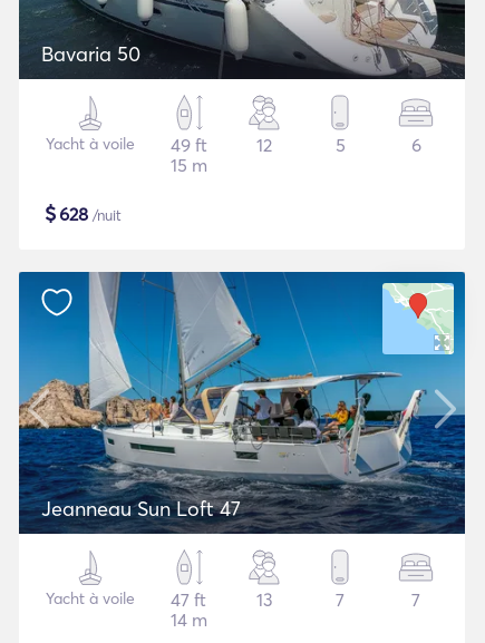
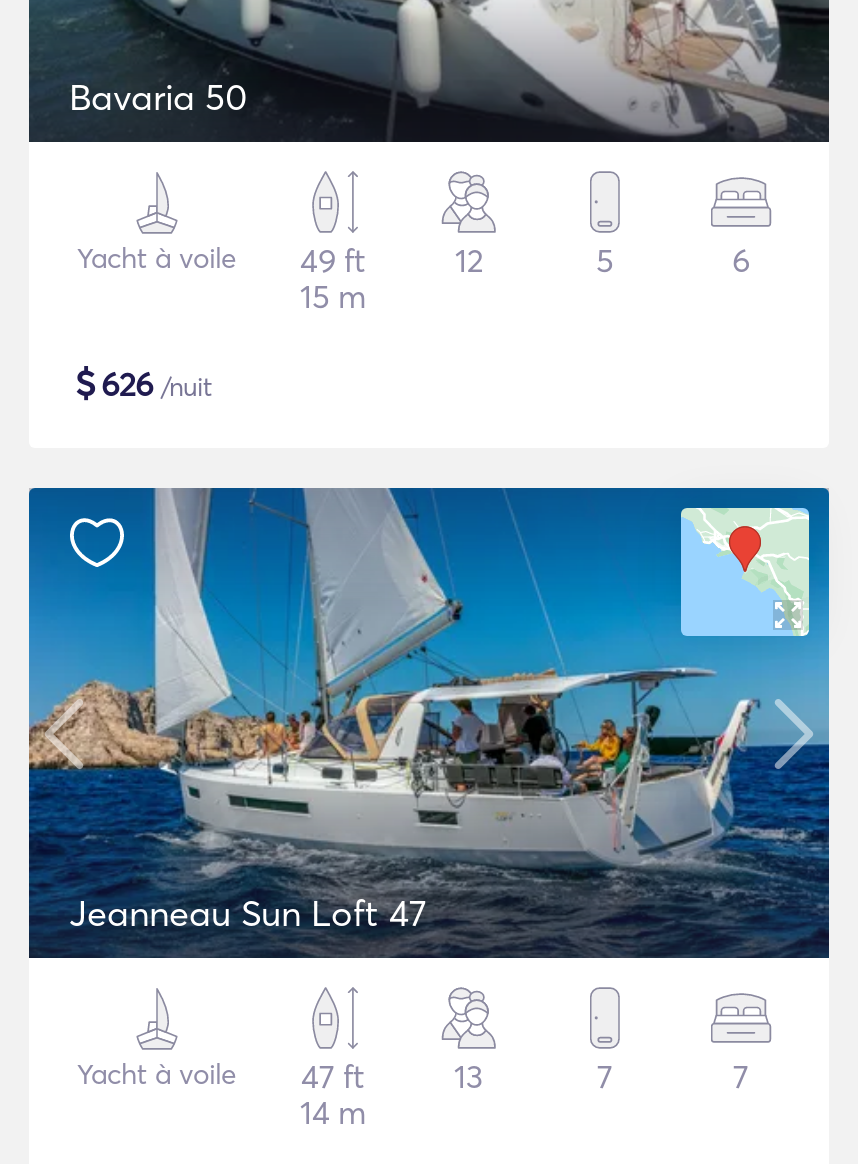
[45,201,122,226] $628 /nuit -> [75,360,213,406] $626 /nuit

